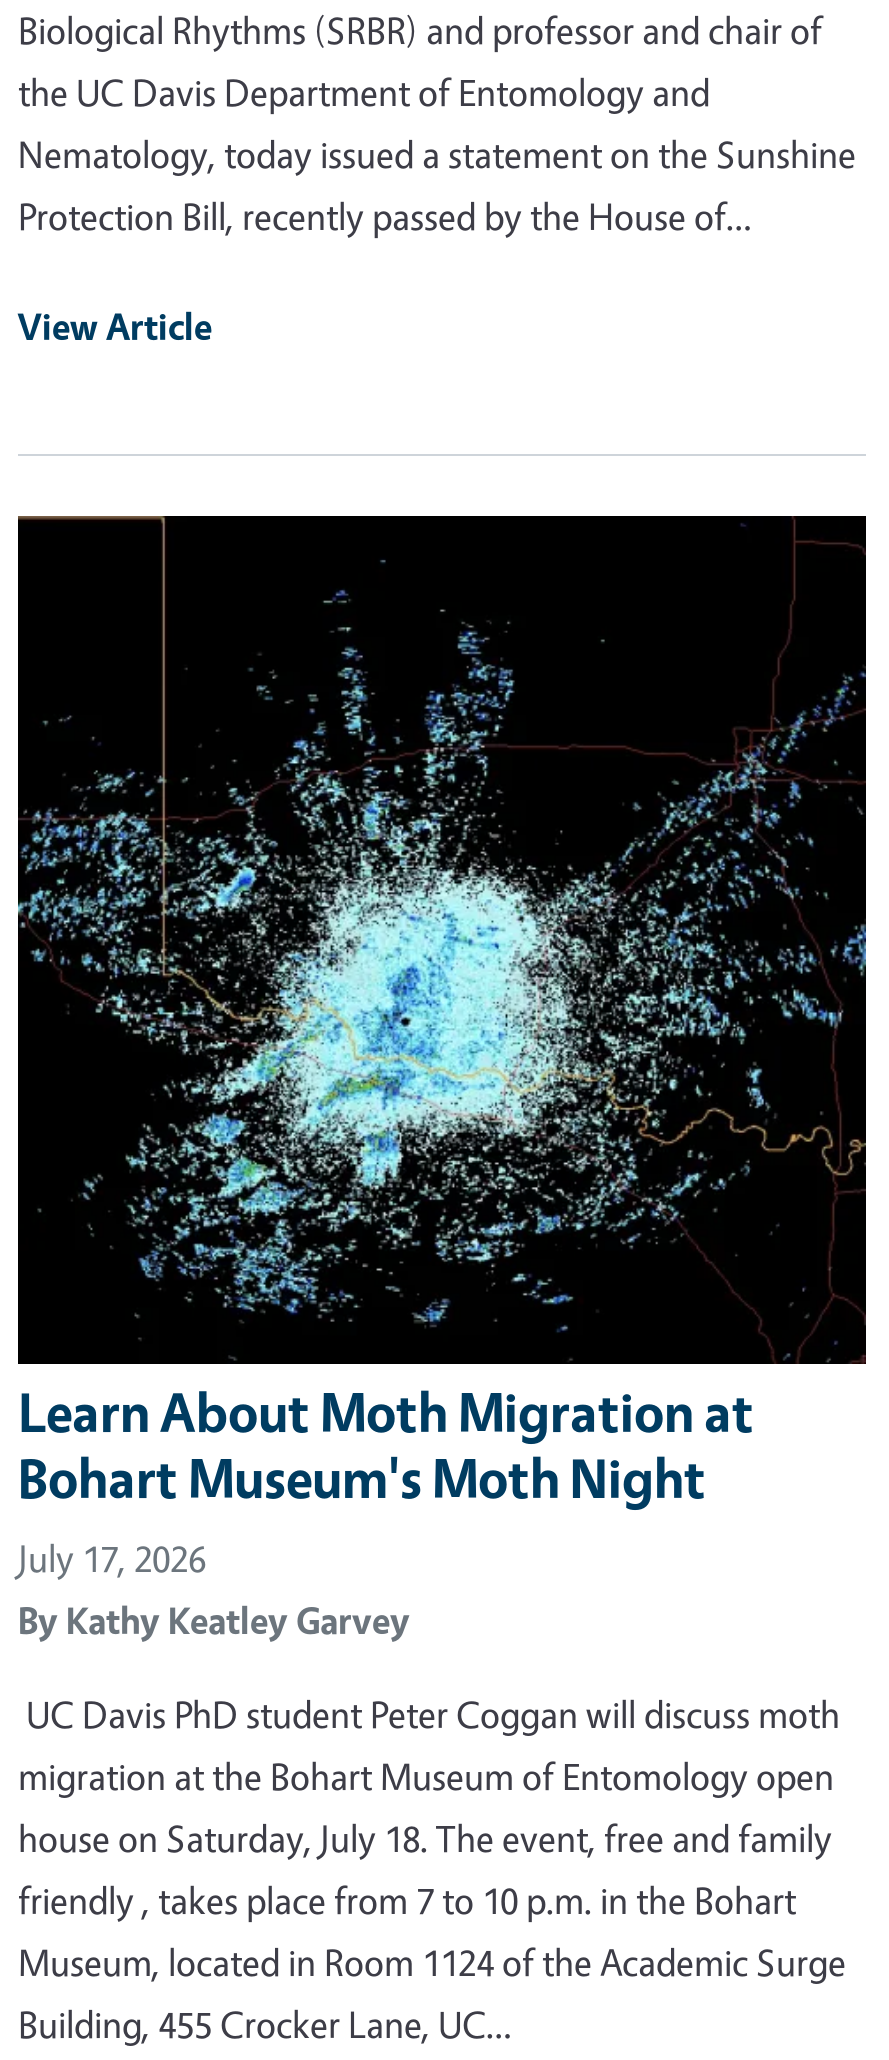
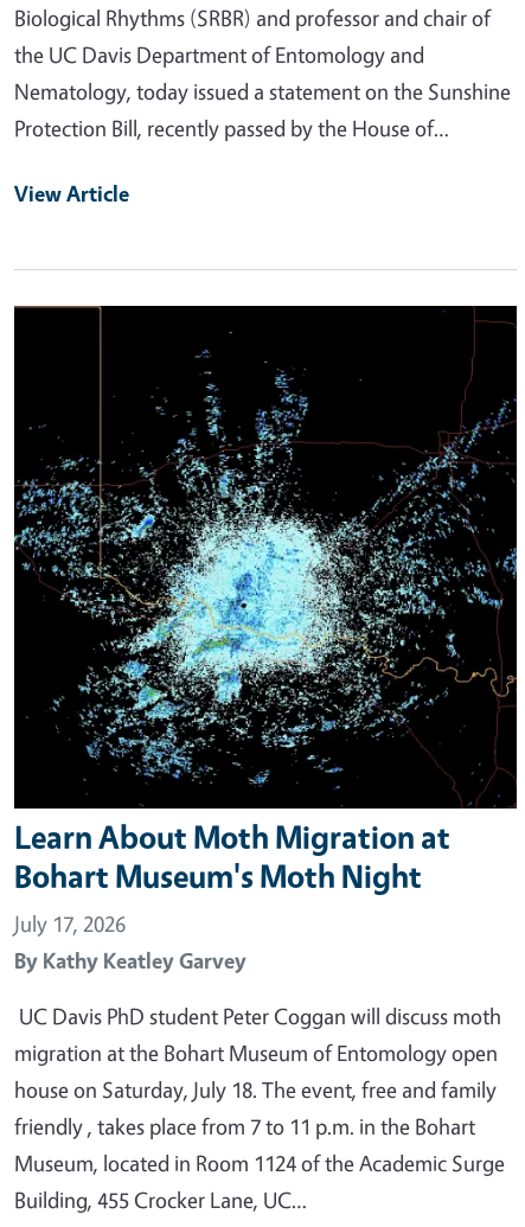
[18,1877,796,1925] friendly , takes place from 7 to 10 p.m. in the Bohart -> [14,1113,475,1141] friendly , takes place from 7 to 11 p.m. in the Bohart

